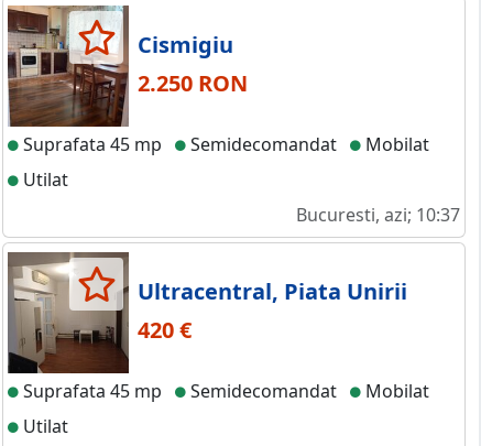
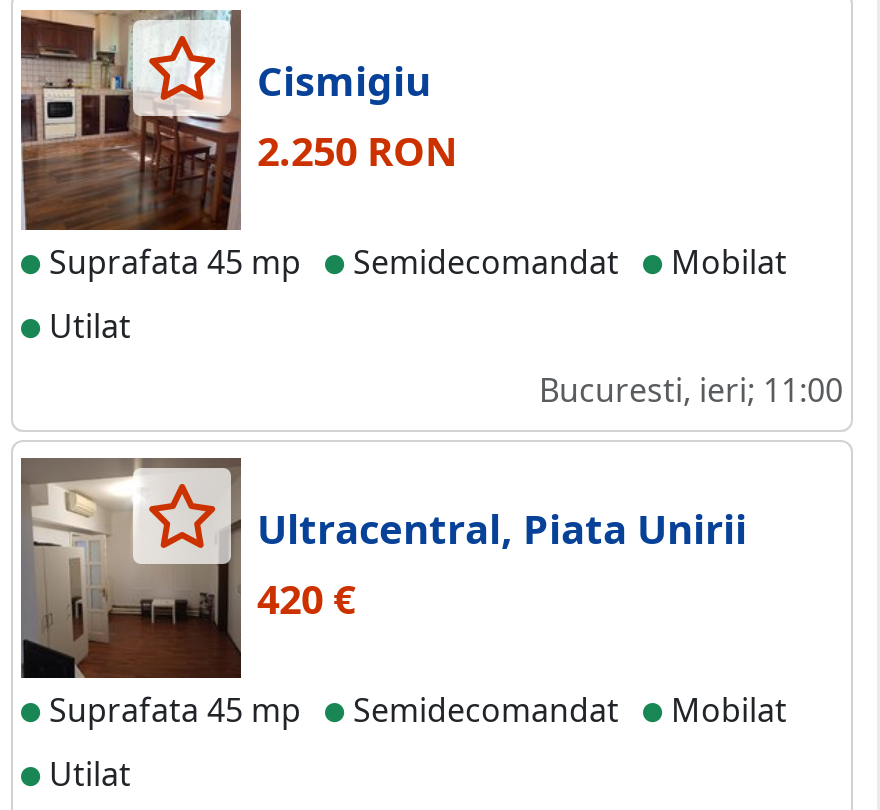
[296,203,460,227] Bucuresti, azi; 10:37 -> [539,368,843,412] Bucuresti, ieri; 11:00

